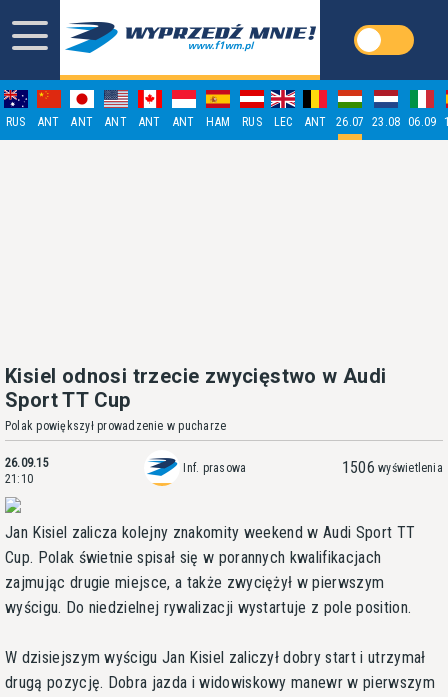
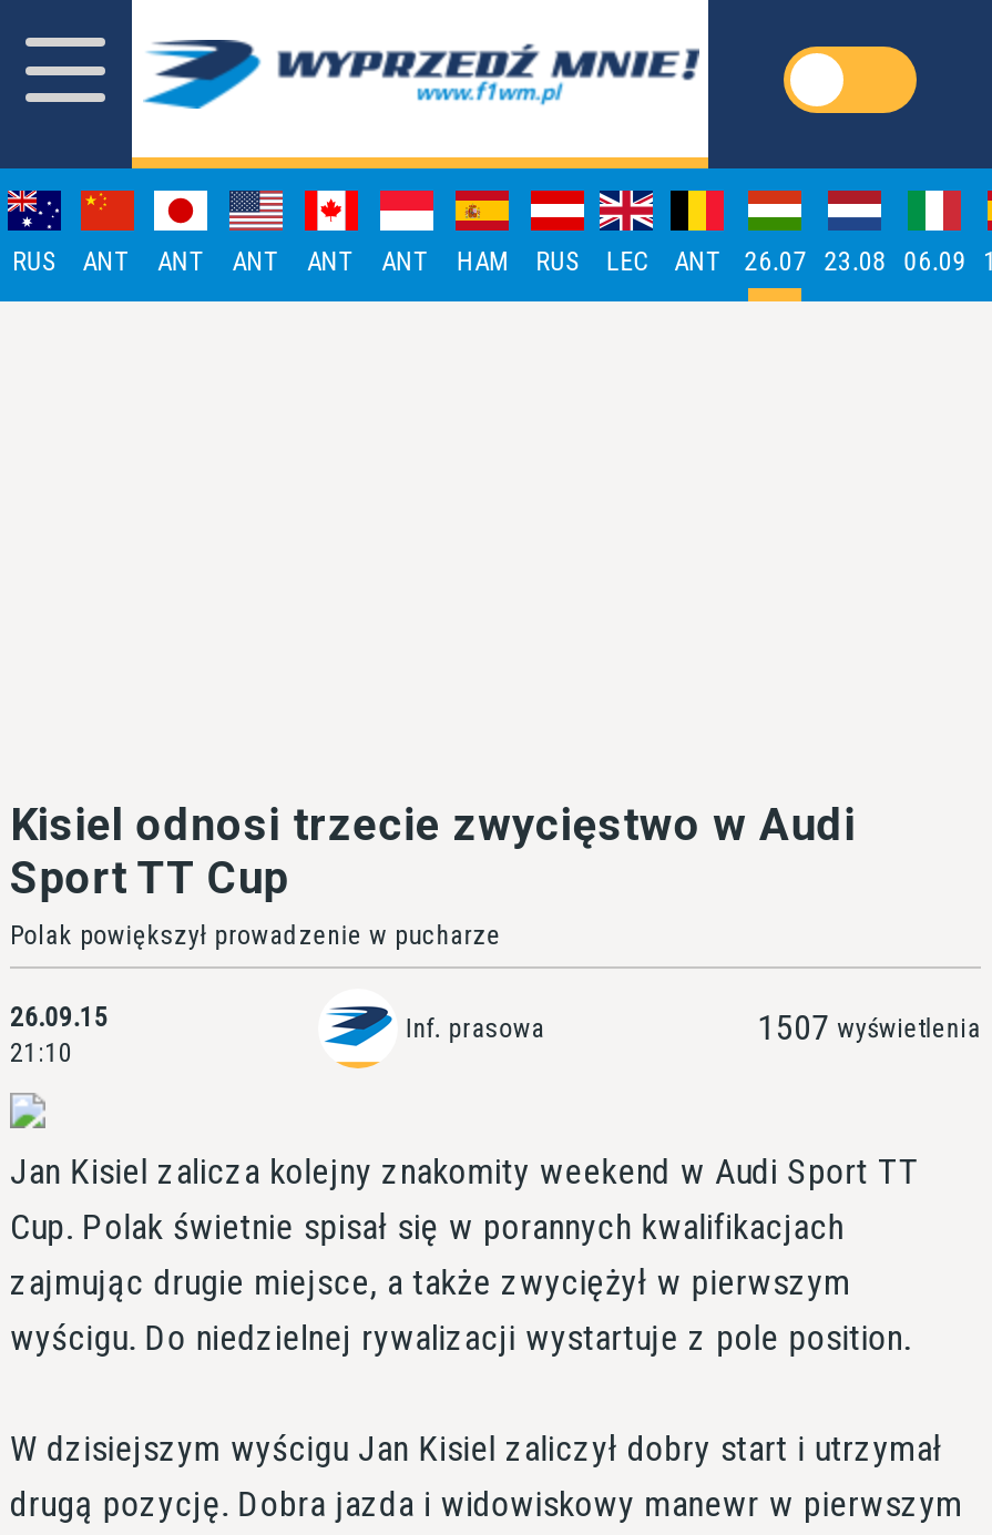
[342,458,443,477] 1506 wyświetlenia -> [757,1006,981,1048] 1507 wyświetlenia

